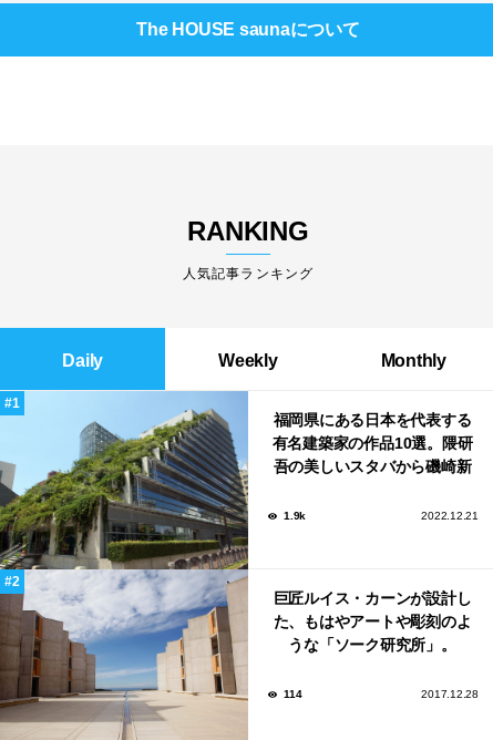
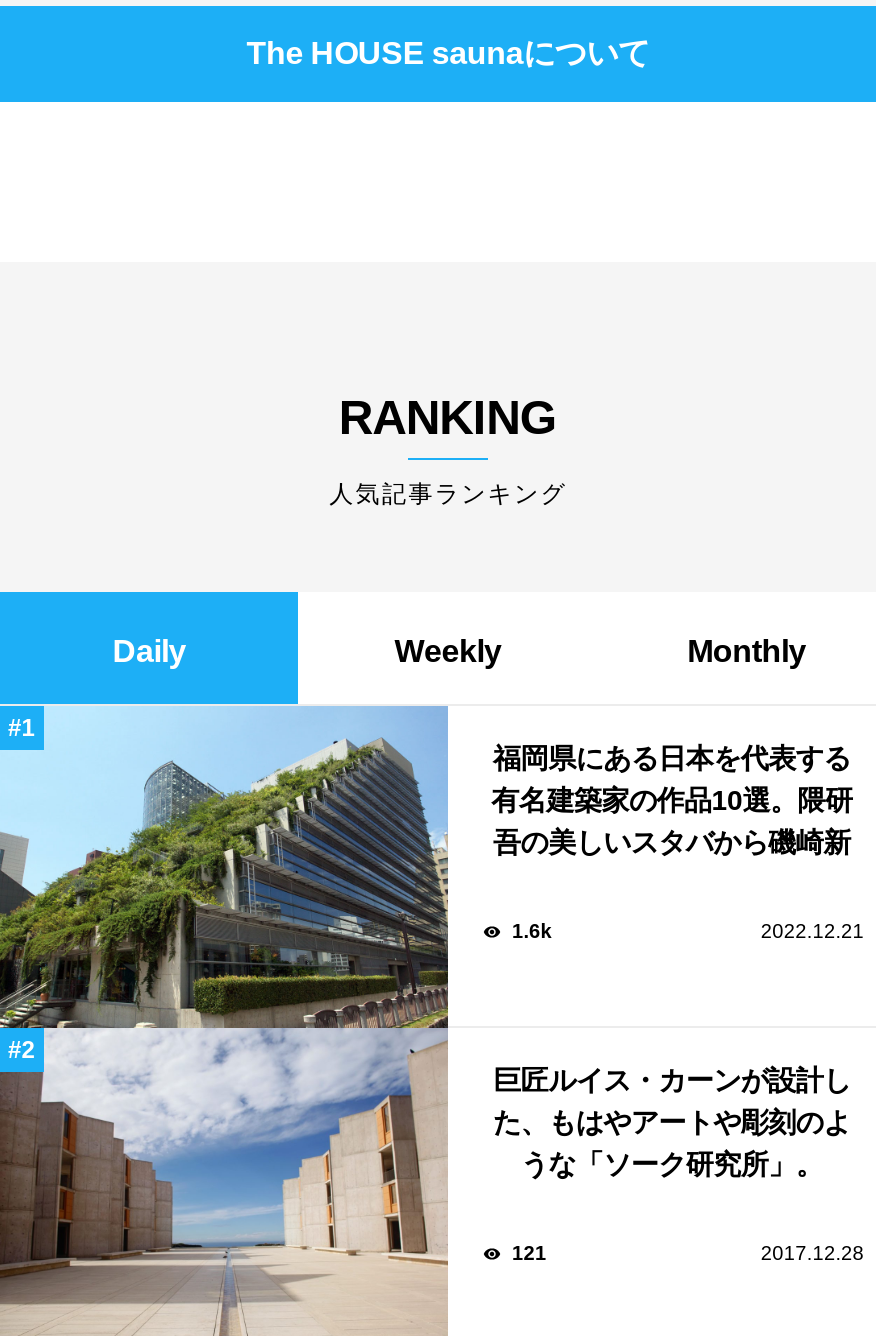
[284,510,306,522] 1.9k -> [512,920,552,942] 1.6k
[284,688,302,700] 114 -> [512,1243,547,1265] 121

